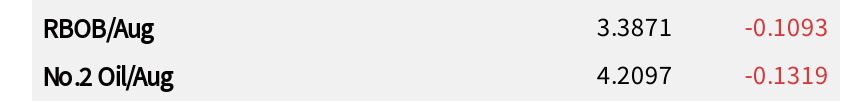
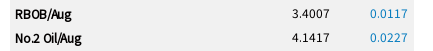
[597,8,673,42] 3.3871 -> [292,4,330,21] 3.4007
[745,8,829,42] -0.1093 -> [370,4,408,21] 0.0117
[597,56,673,90] 4.2097 -> [292,28,330,45] 4.1417
[745,56,829,90] -0.1319 -> [370,28,408,45] 0.0227

